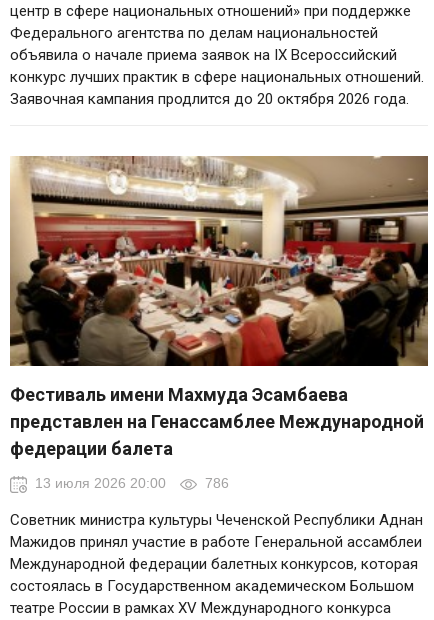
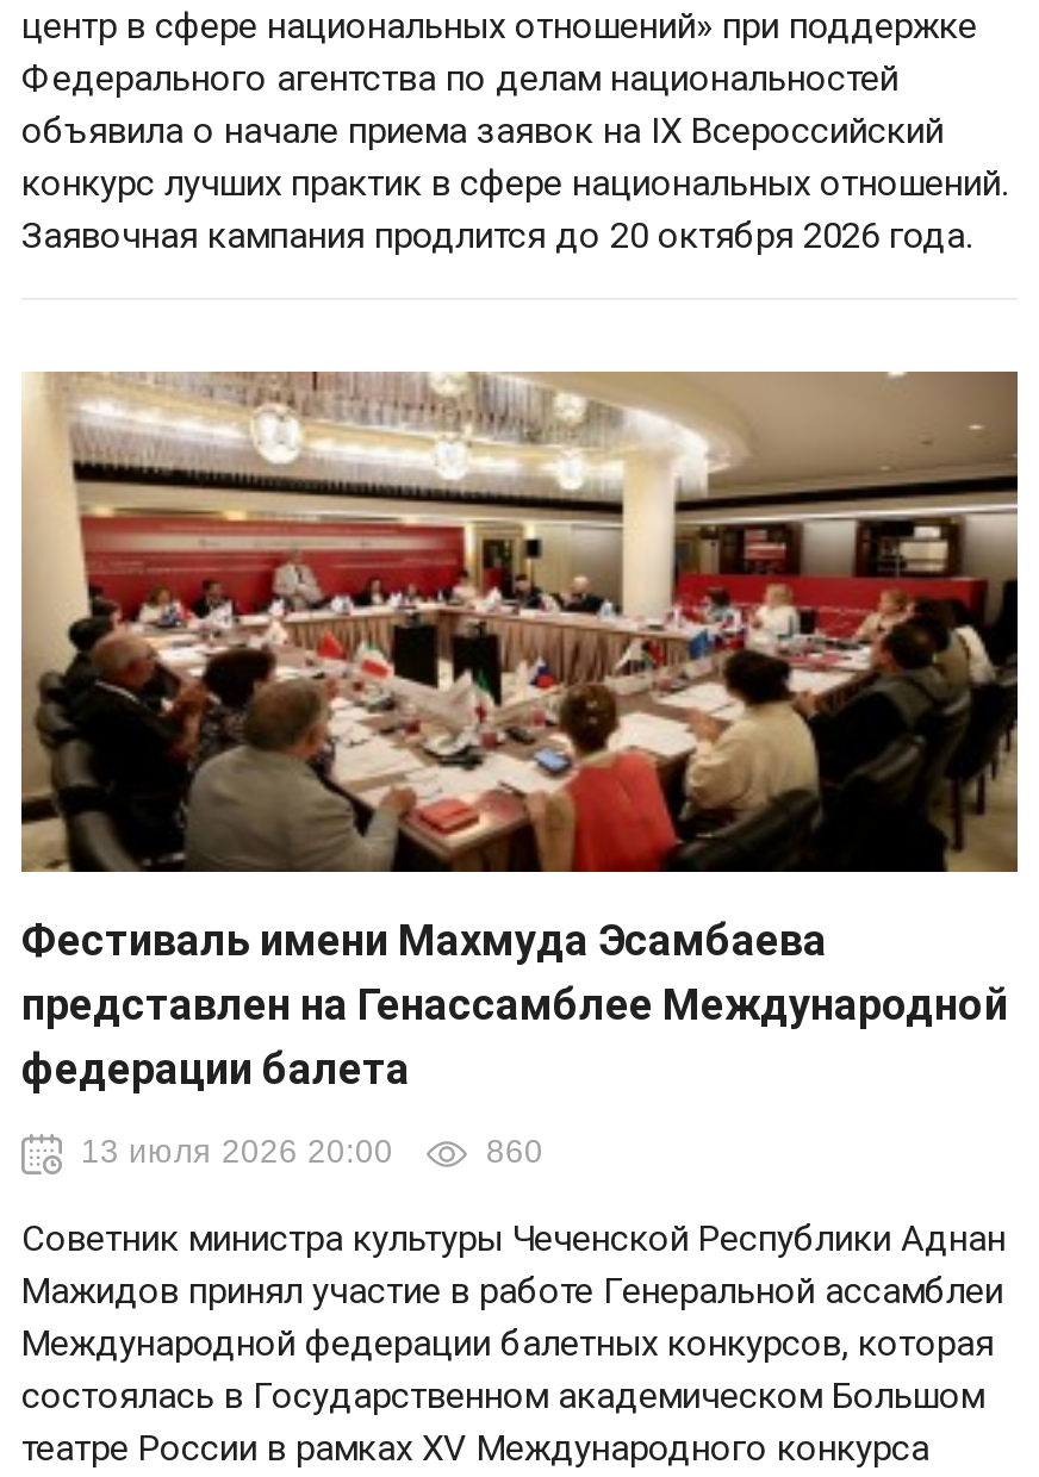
[205,476,229,491] 786 -> [486,1134,543,1170] 860

